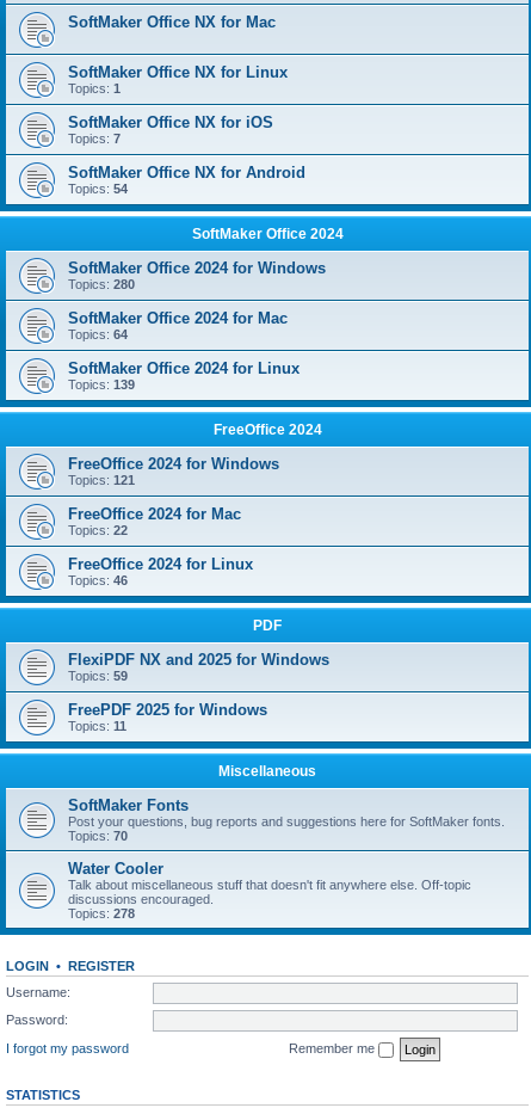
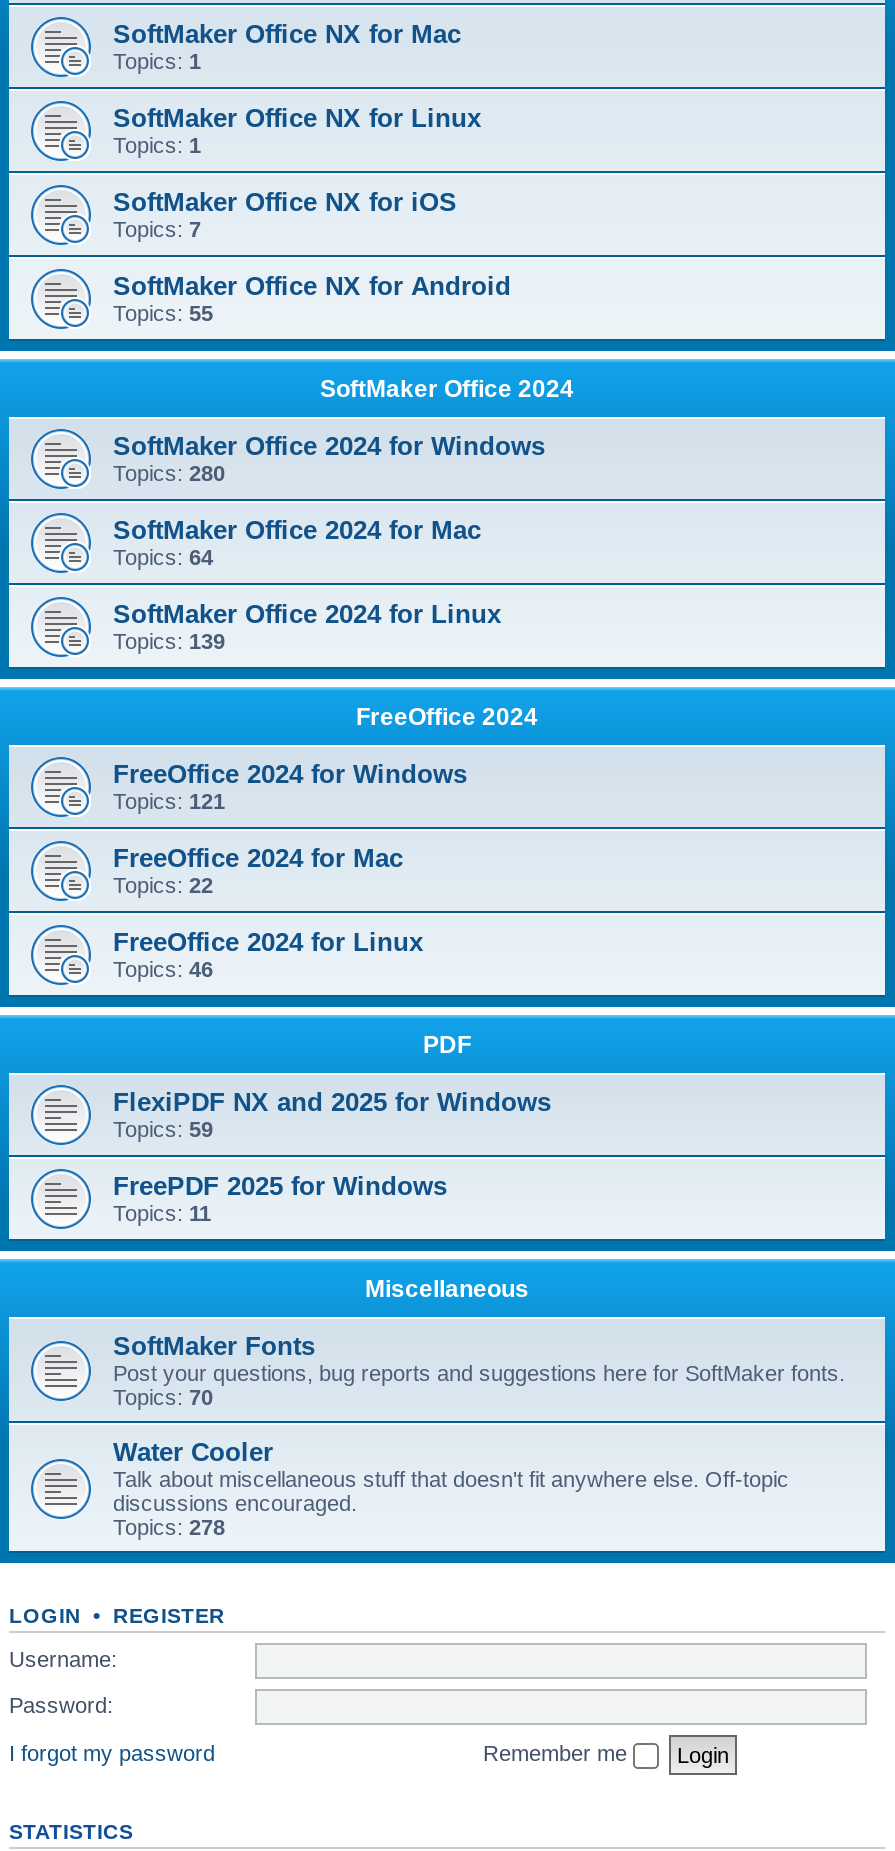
none -> [113,49,201,73] Topics: 1
[68,181,128,196] Topics: 54 -> [113,301,213,325] Topics: 55

